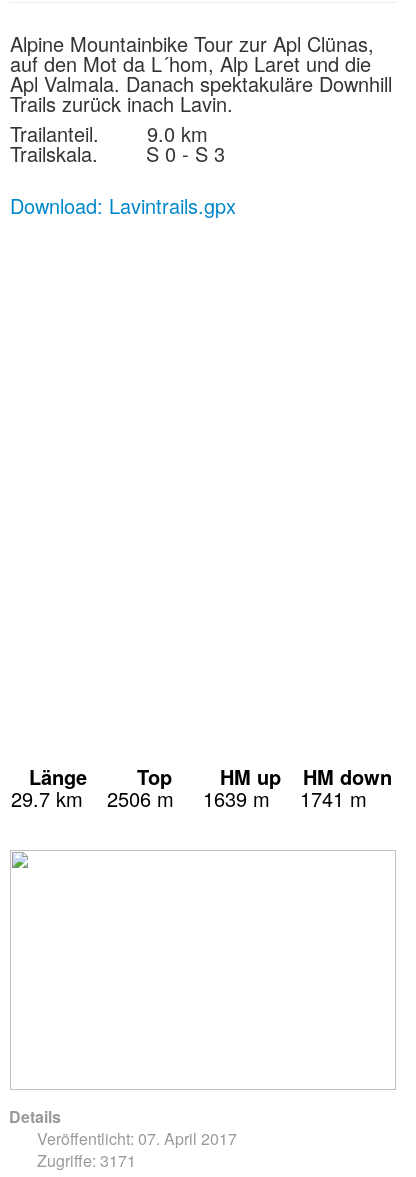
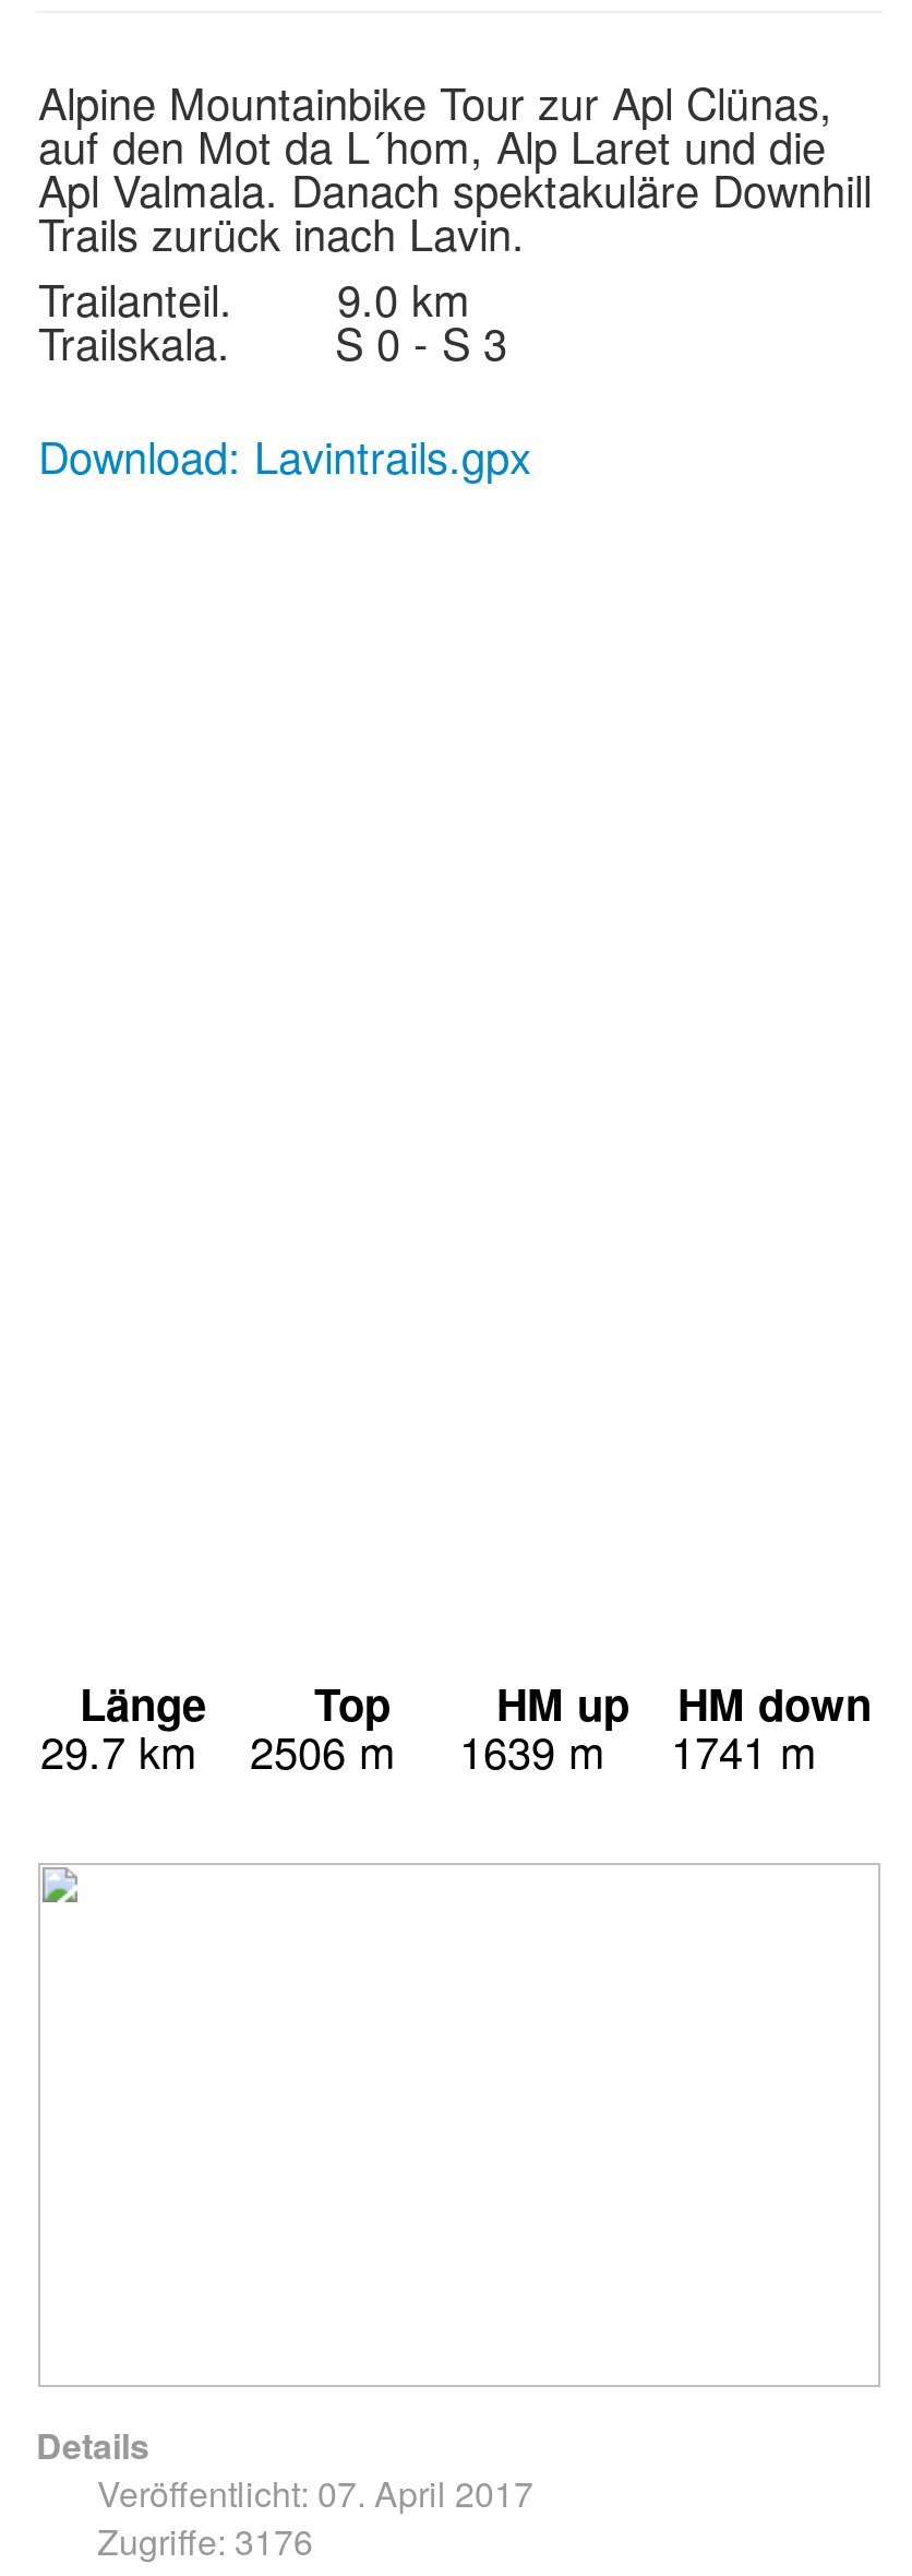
[37,1149,136,1172] Zugriffe: 3171 -> [97,2516,313,2566] Zugriffe: 3176

